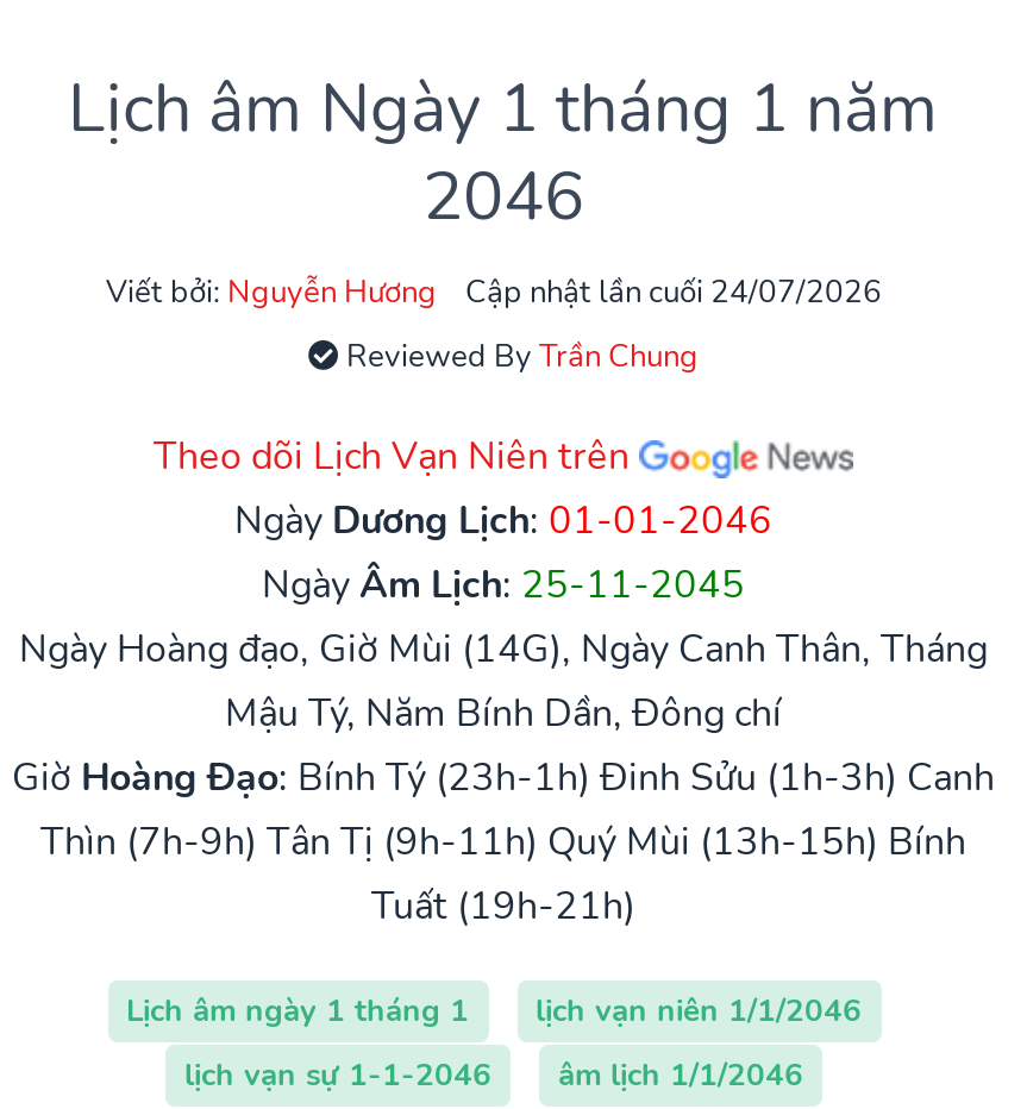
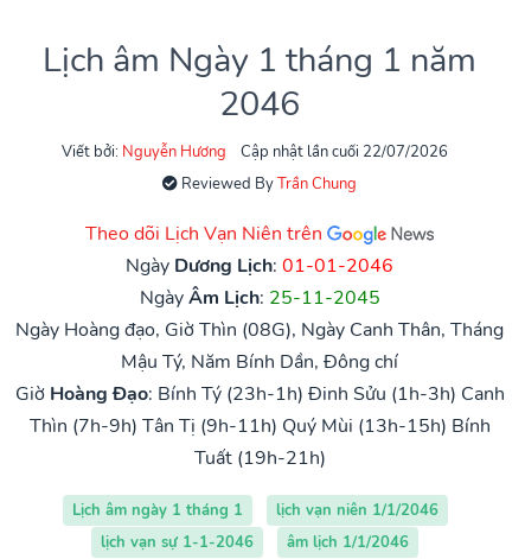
[465,271,882,314] Cập nhật lần cuối 24/07/2026 -> [241,141,448,163] Cập nhật lần cuối 22/07/2026
[19,624,988,676] Ngày Hoàng đạo, Giờ Mùi (14G), Ngày Canh Thân, Tháng -> [15,317,504,343] Ngày Hoàng đạo, Giờ Thìn (08G), Ngày Canh Thân, Tháng

